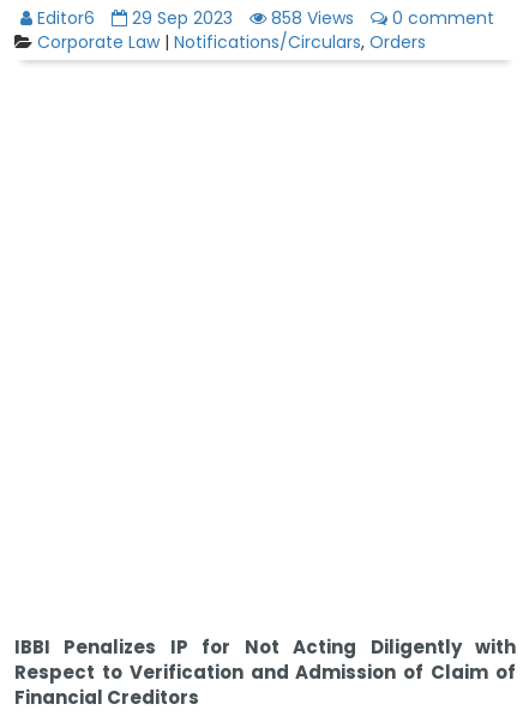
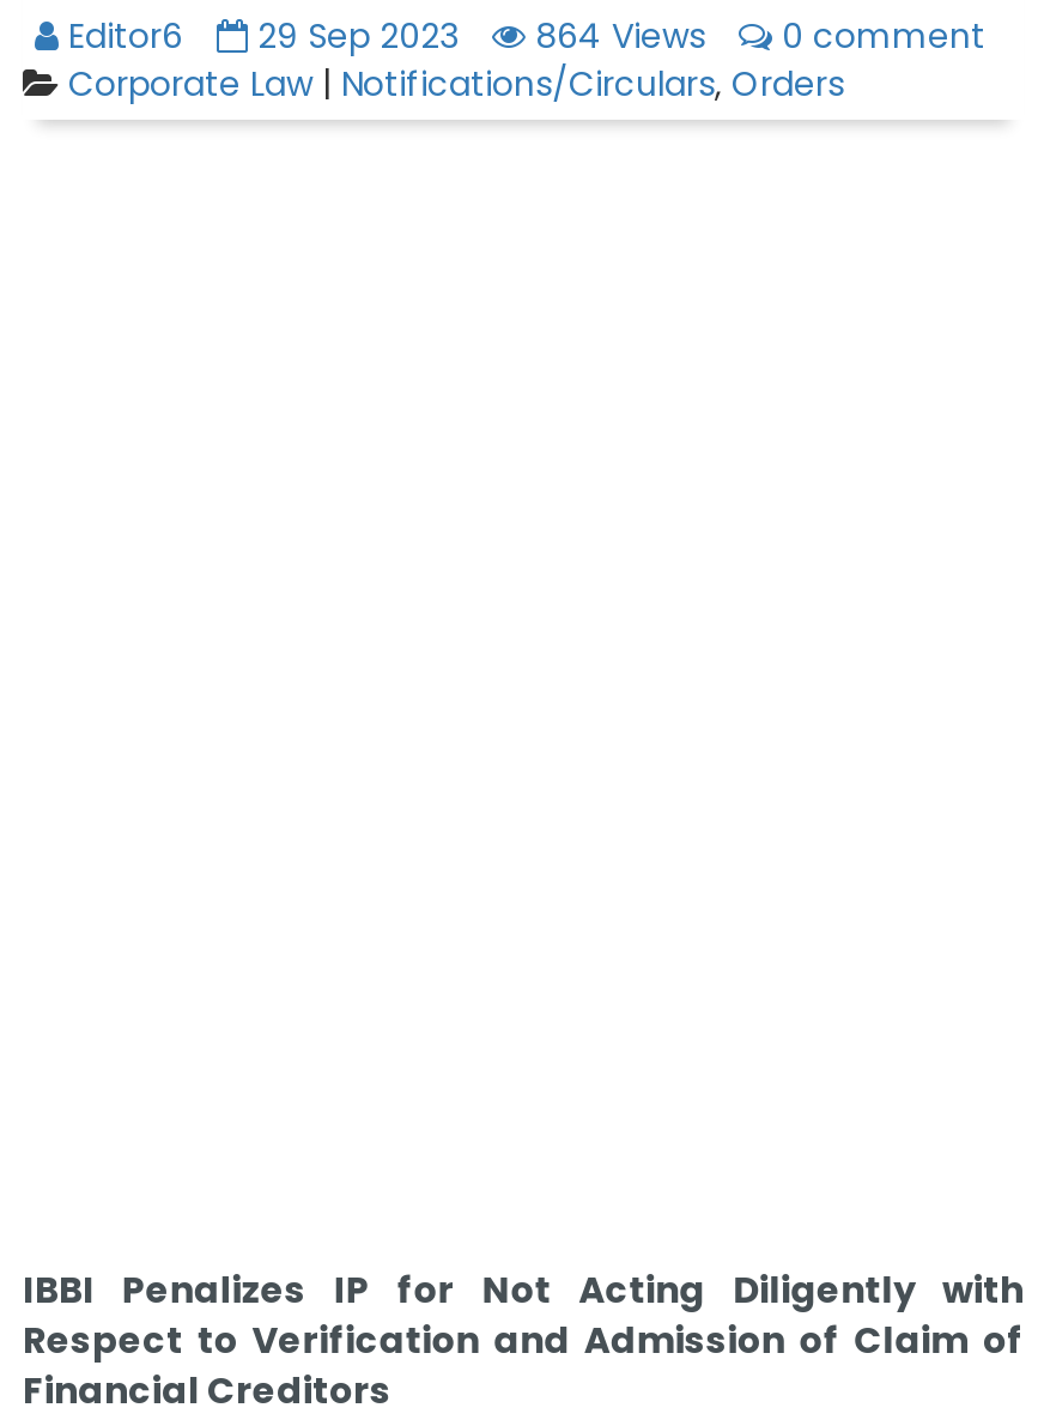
[32,6,494,30] Editor6 29 Sep 2023 858 Views 0 comment -> [59,12,985,60] Editor6 29 Sep 2023 864 Views 0 comment

